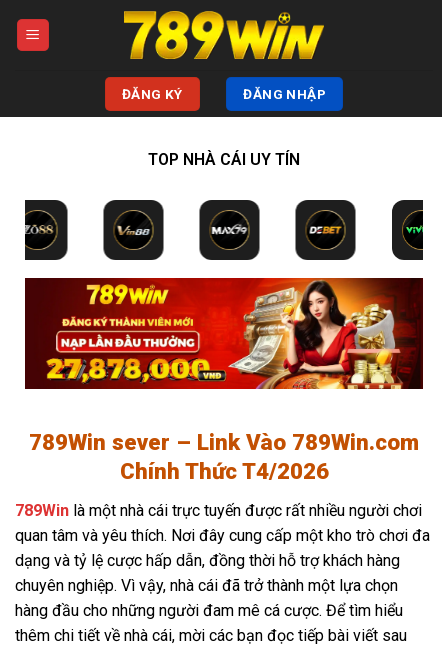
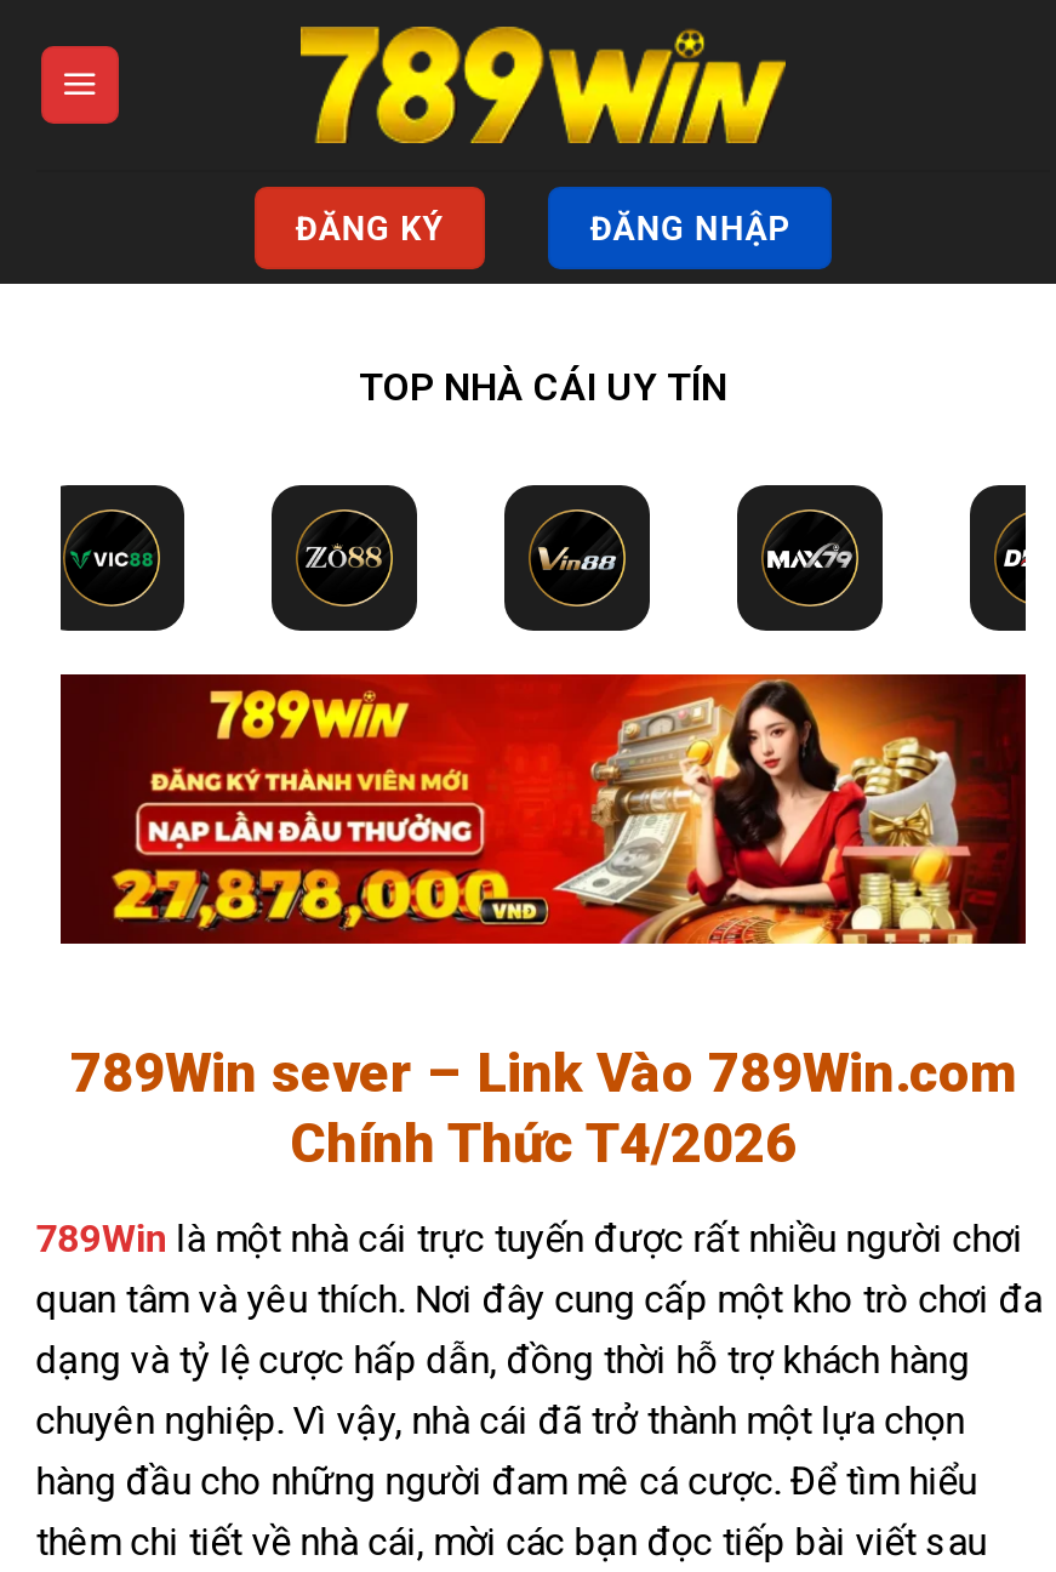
[25,200,76,260] [image] -> [61,483,187,633] [image]
[102,199,172,261] [image] -> [250,483,419,633] [image]
[198,199,268,261] [image] -> [483,483,652,633] [image]
[294,199,364,261] [image] -> [715,483,885,633] [image]
[391,199,424,261] [image] -> [951,485,1028,631] [image]

